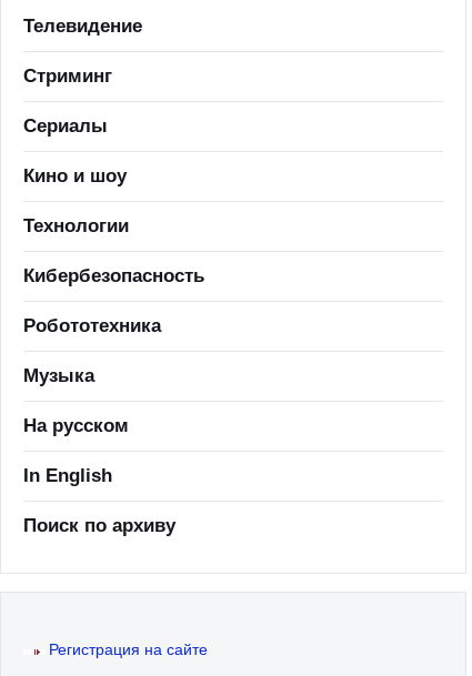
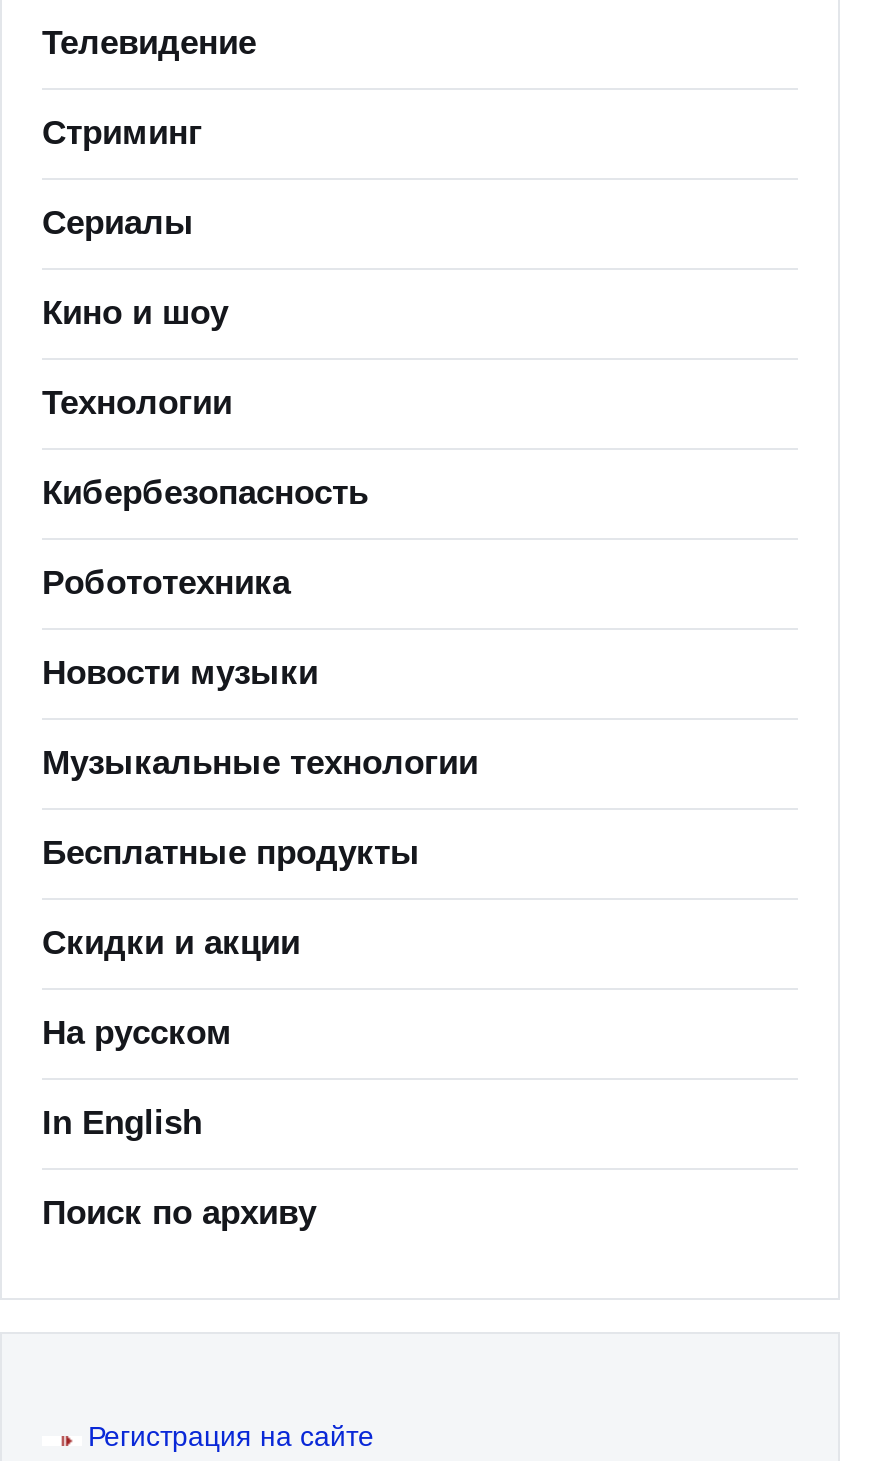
[23,365,94,386] Музыка -> [42,654,478,962] Новости музыки | Музыкальные технологии | Бесплатные продукты | Скидки и акции

